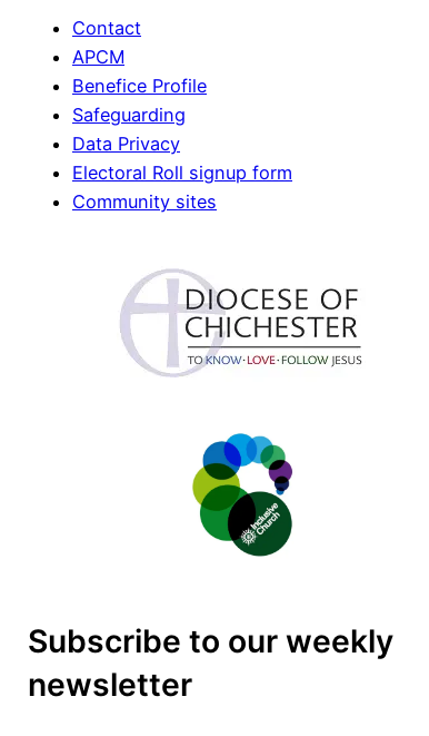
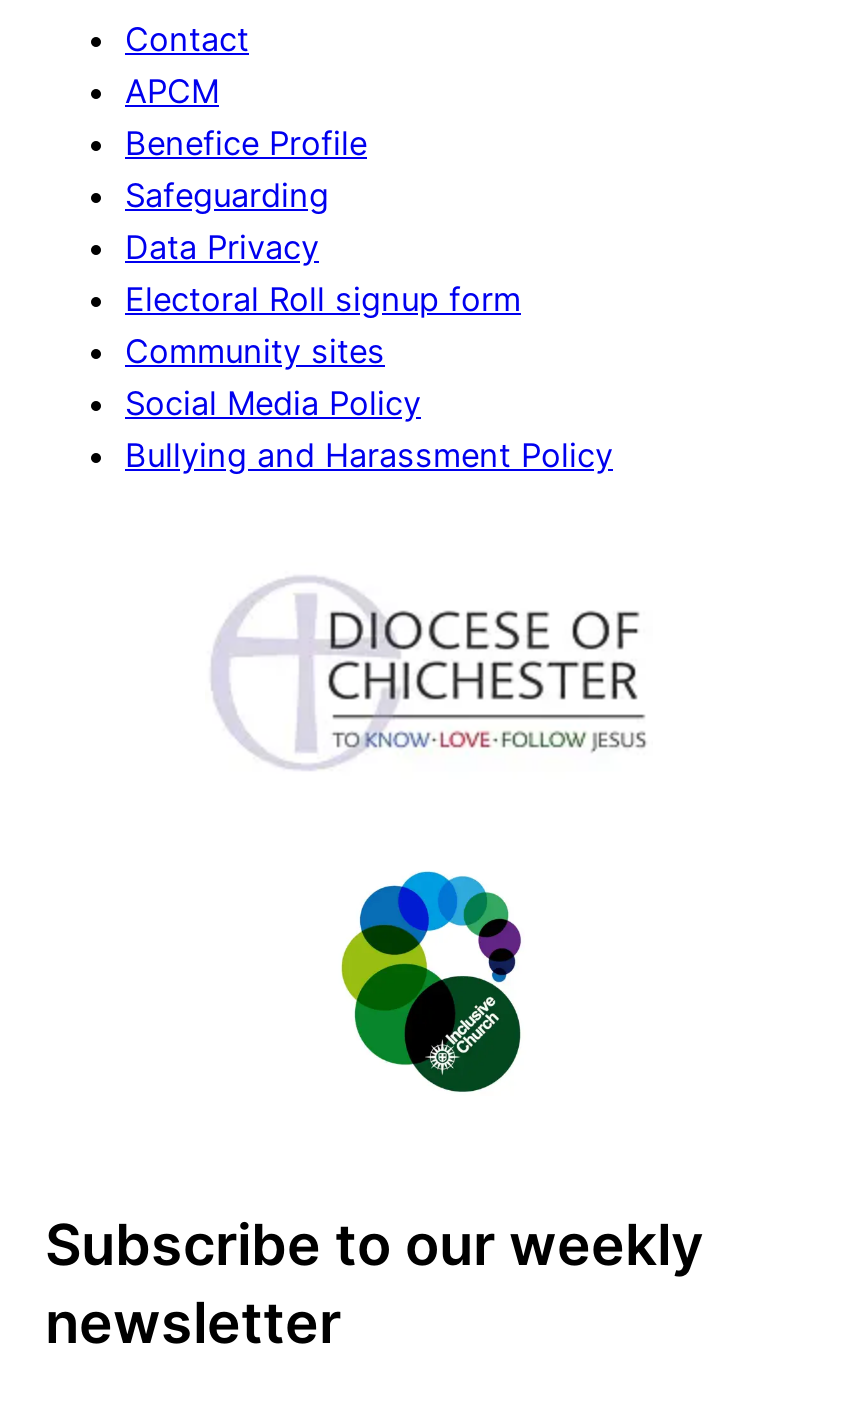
none -> [125,383,613,475] Social Media Policy | Bullying and Harassment Policy

